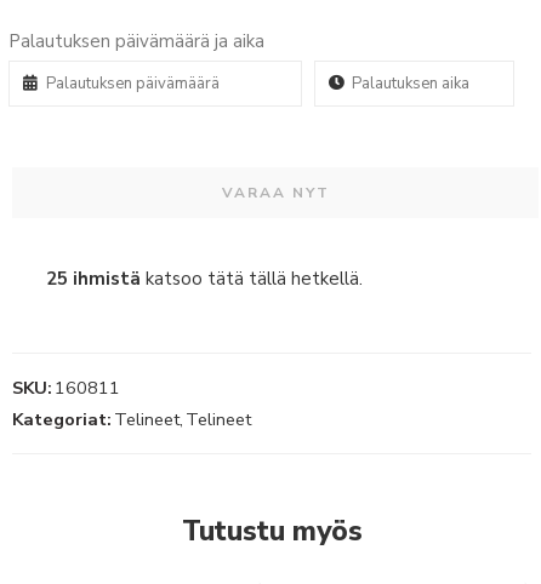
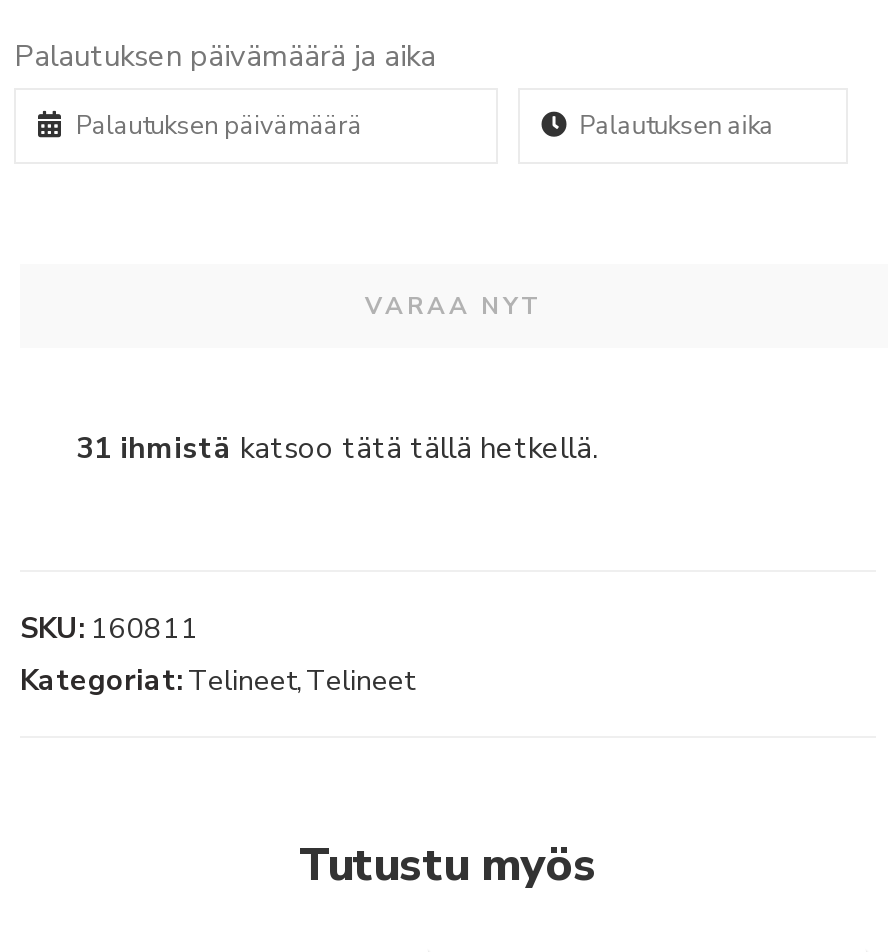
[46,266,363,290] 25 ihmistä katsoo tätä tällä hetkellä. -> [76,427,598,467] 31 ihmistä katsoo tätä tällä hetkellä.

